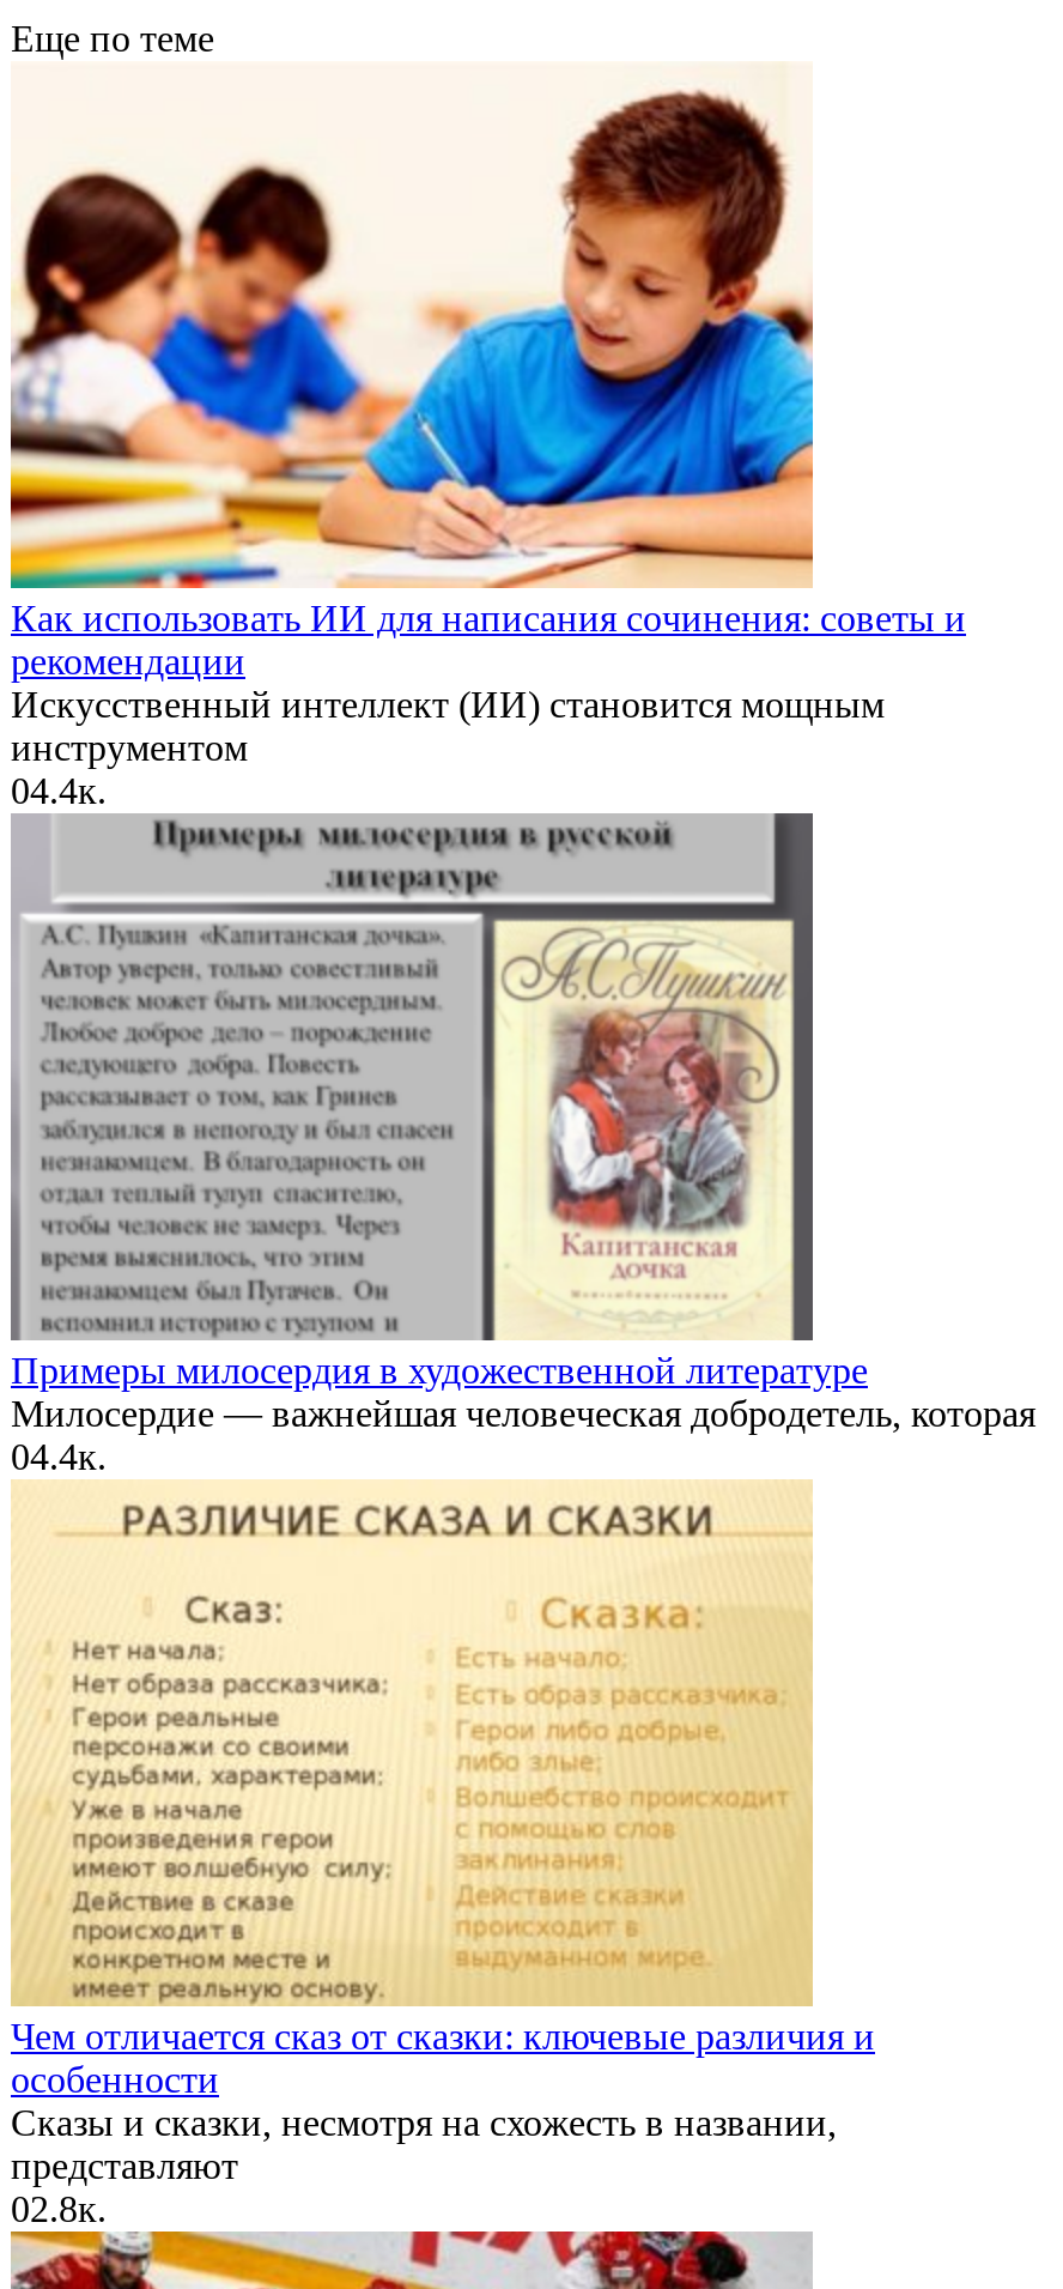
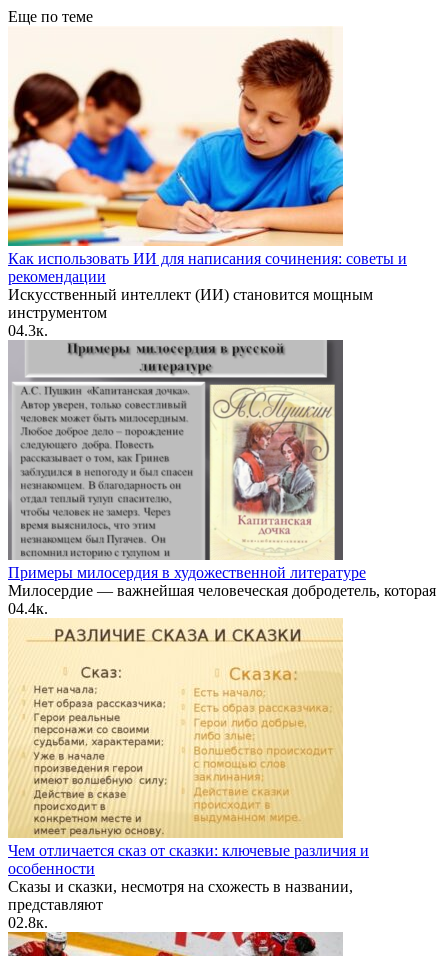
[11,771,107,812] 04.4к. -> [8,322,48,339] 04.3к.

